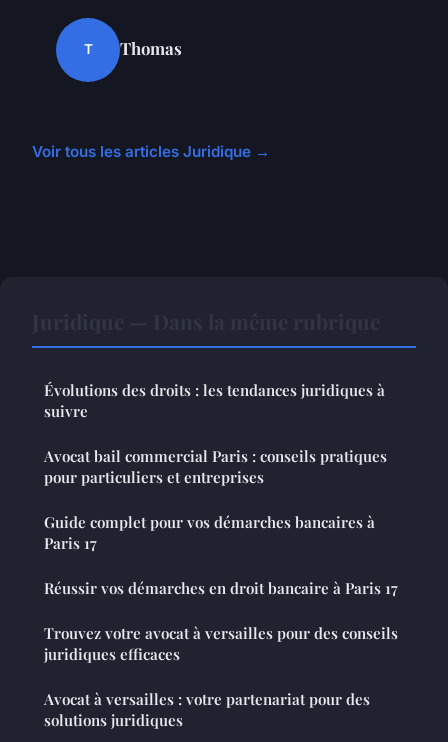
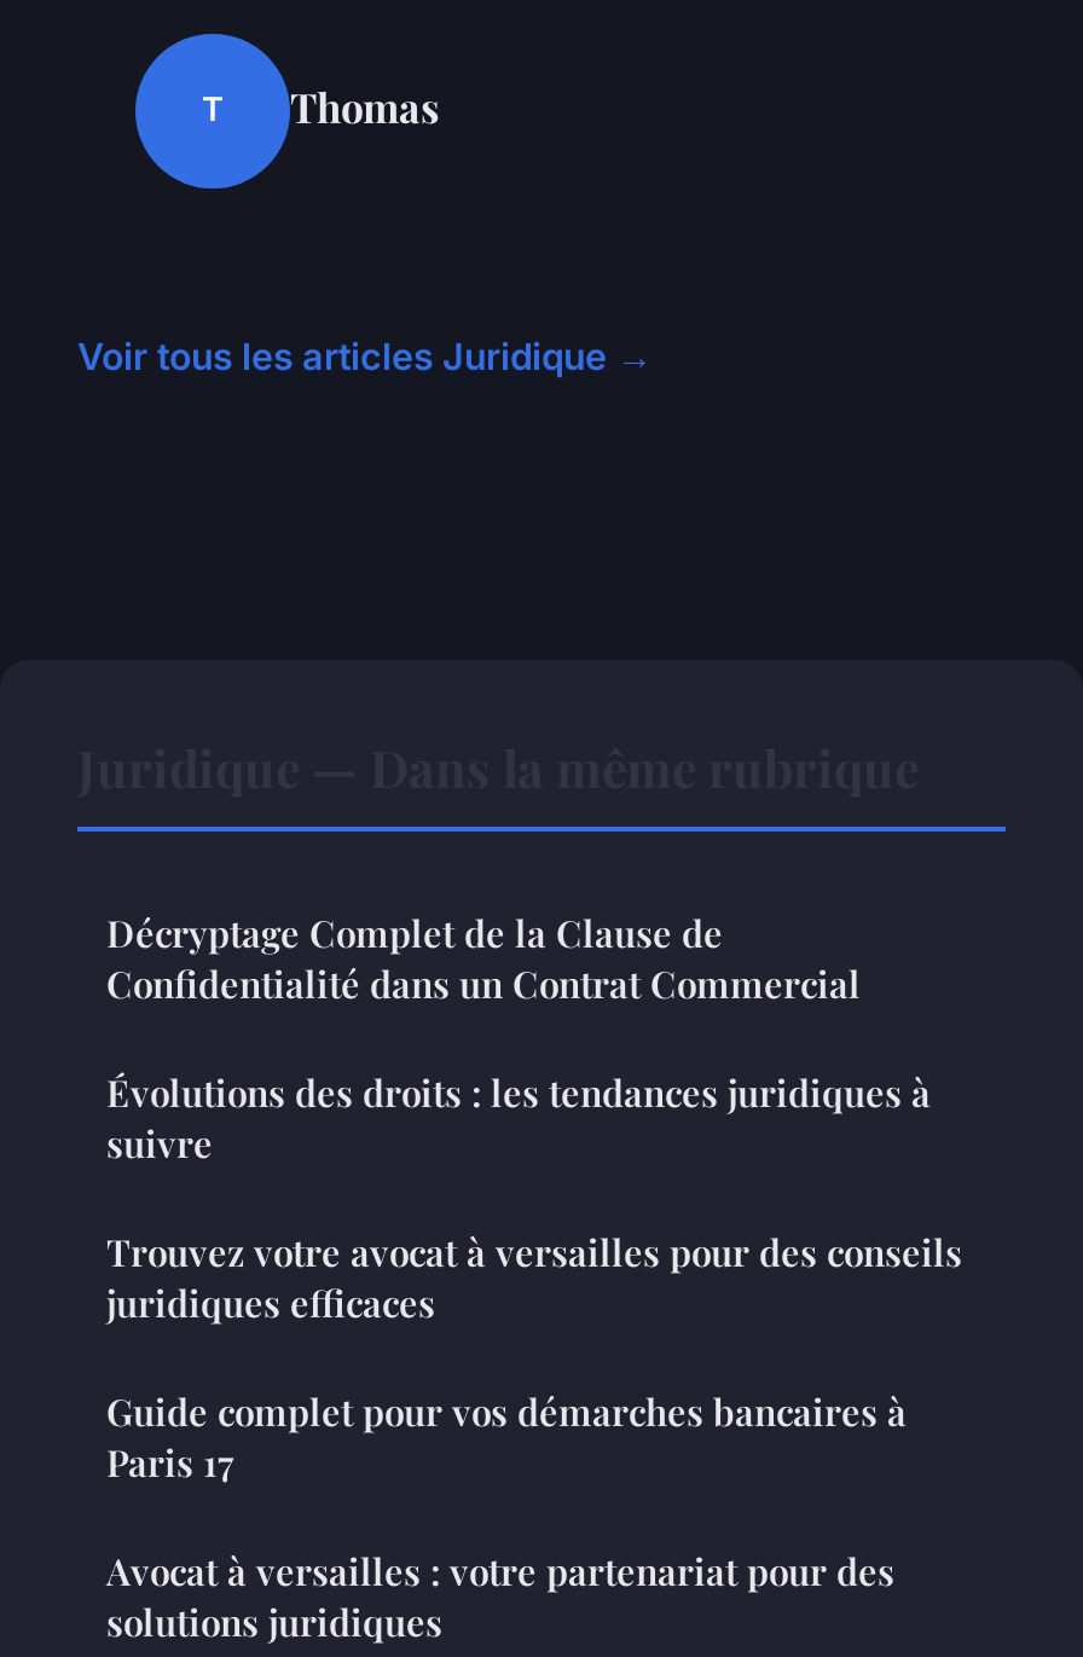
none -> [106,908,861,1007] Décryptage Complet de la Clause de | Confidentialité dans un Contrat Commercial
moved [44,380,385,421] -> [106,1067,931,1167]: Évolutions des droits : les tendances juridiques à | suivre
[44,446,387,487] Avocat bail commercial Paris : conseils pratiques | pour particuliers et entreprises -> none
moved [44,512,375,553] -> [106,1387,907,1486]: Guide complet pour vos démarches bancaires à | Paris 17
[44,578,398,598] Réussir vos démarches en droit bancaire à Paris 17 -> none
moved [44,623,398,664] -> [106,1227,962,1326]: Trouvez votre avocat à versailles pour des conseils | juridiques efficaces

